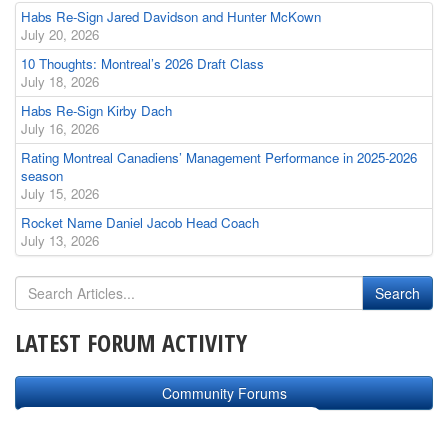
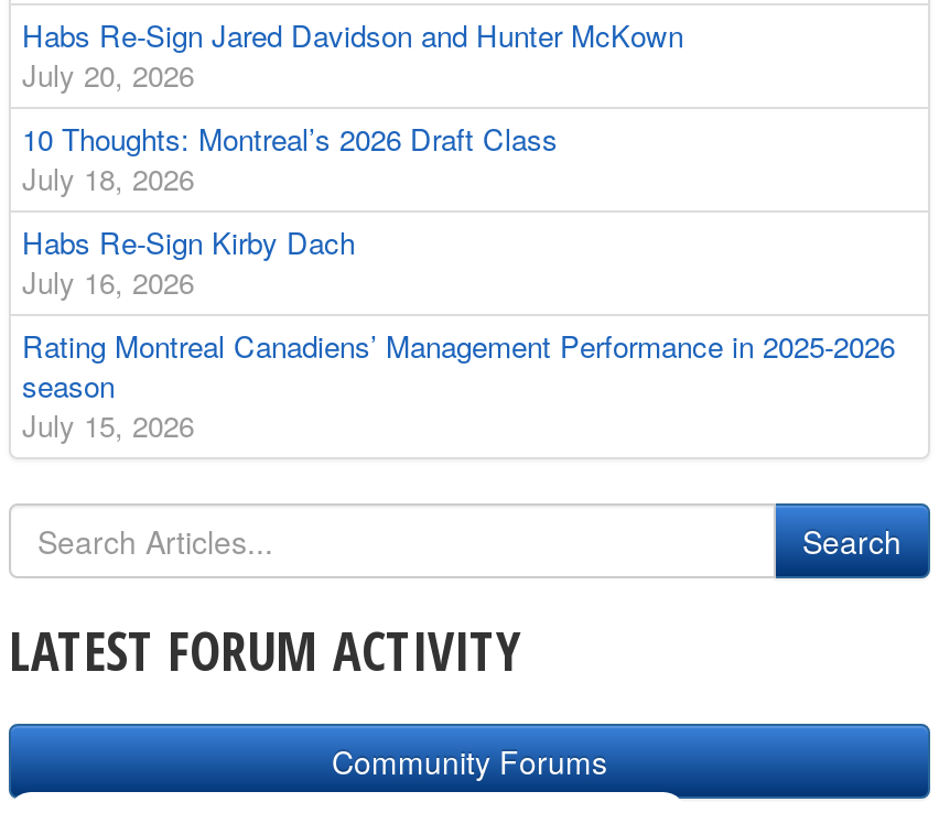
[21,213,259,250] Rocket Name Daniel Jacob Head Coach | July 13, 2026 -> none

